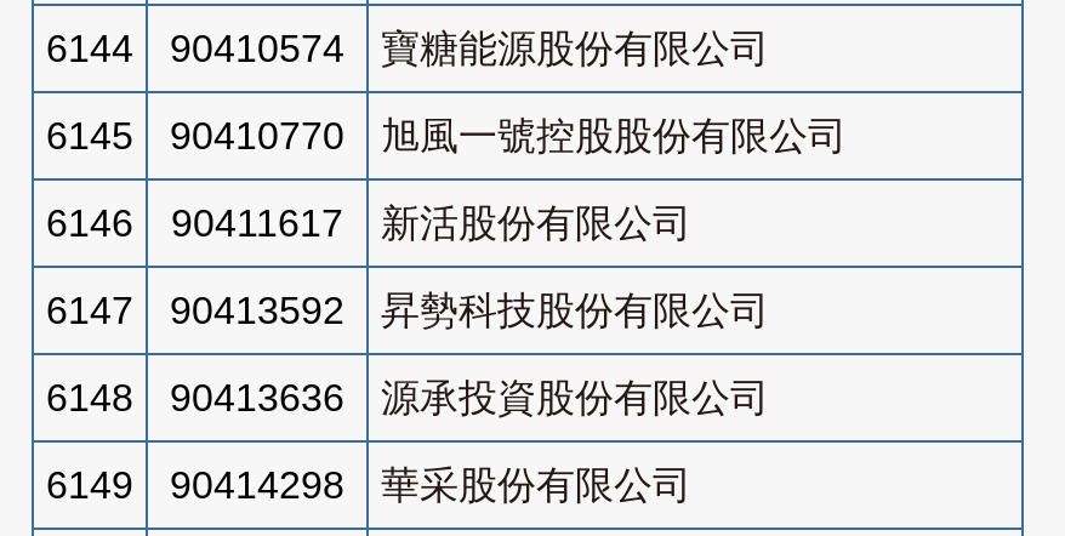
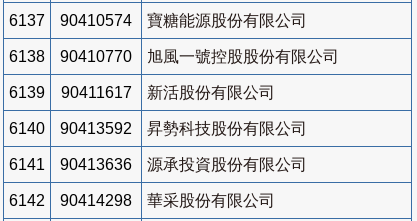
[46,28,769,69] 6144 90410574 寶糖能源股份有限公司 -> [9,12,307,29] 6137 90410574 寶糖能源股份有限公司
[46,115,847,156] 6145 90410770 旭風一號控股股份有限公司 -> [9,48,339,65] 6138 90410770 旭風一號控股股份有限公司
[46,202,691,244] 6146 90411617 新活股份有限公司 -> [9,84,275,101] 6139 90411617 新活股份有限公司
[46,290,769,331] 6147 90413592 昇勢科技股份有限公司 -> [9,120,307,137] 6140 90413592 昇勢科技股份有限公司
[46,377,769,418] 6148 90413636 源承投資股份有限公司 -> [9,156,307,173] 6141 90413636 源承投資股份有限公司
[46,464,691,505] 6149 90414298 華采股份有限公司 -> [9,192,275,209] 6142 90414298 華采股份有限公司

